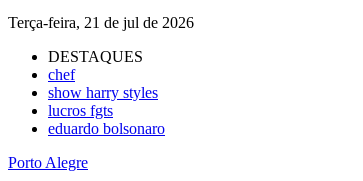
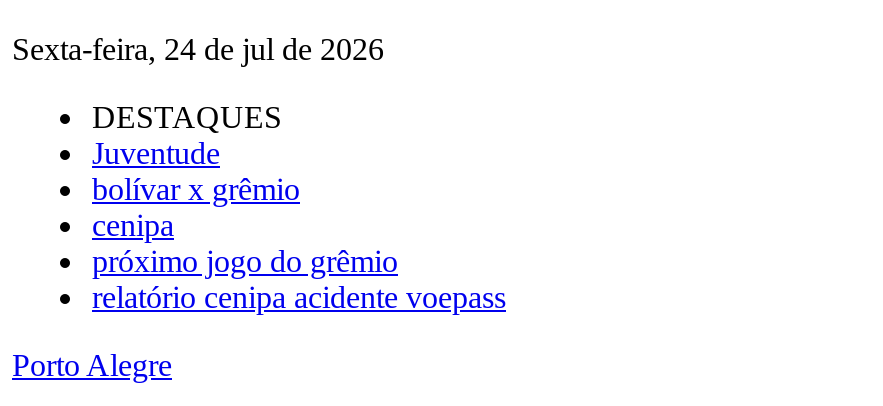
[8,14,194,31] Terça-feira, 21 de jul de 2026 -> [12,32,384,66] Sexta-feira, 24 de jul de 2026
[48,66,165,137] chef | show harry styles | lucros fgts | eduardo bolsonaro -> [92,136,506,314] Juventude | bolívar x grêmio | cenipa | próximo jogo do grêmio | relatório cenipa acidente voepass

